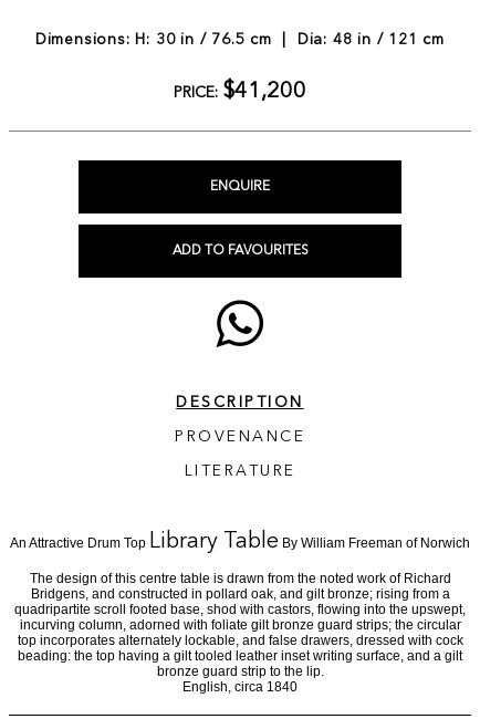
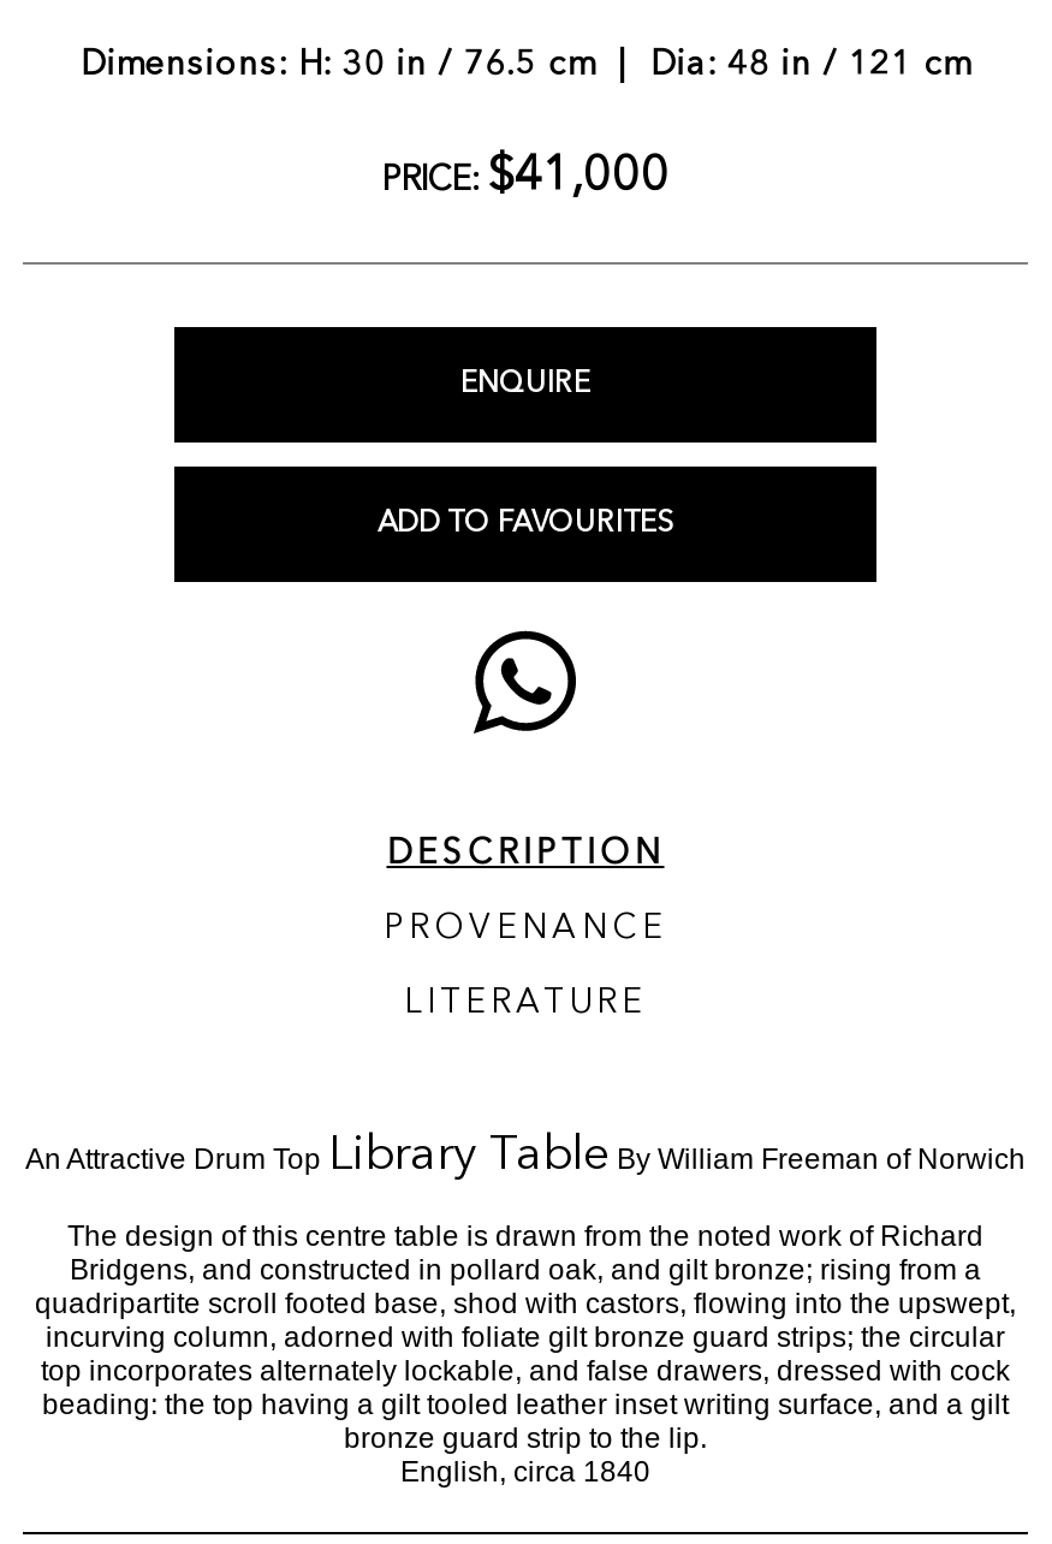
[174,81,306,103] PRICE: $41,200 -> [381,154,670,202] PRICE: $41,000

